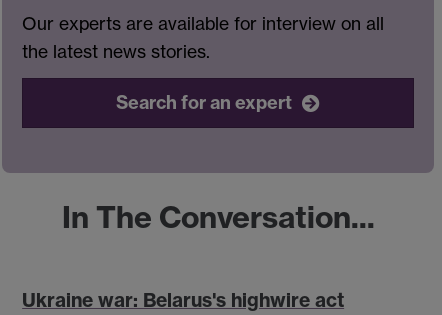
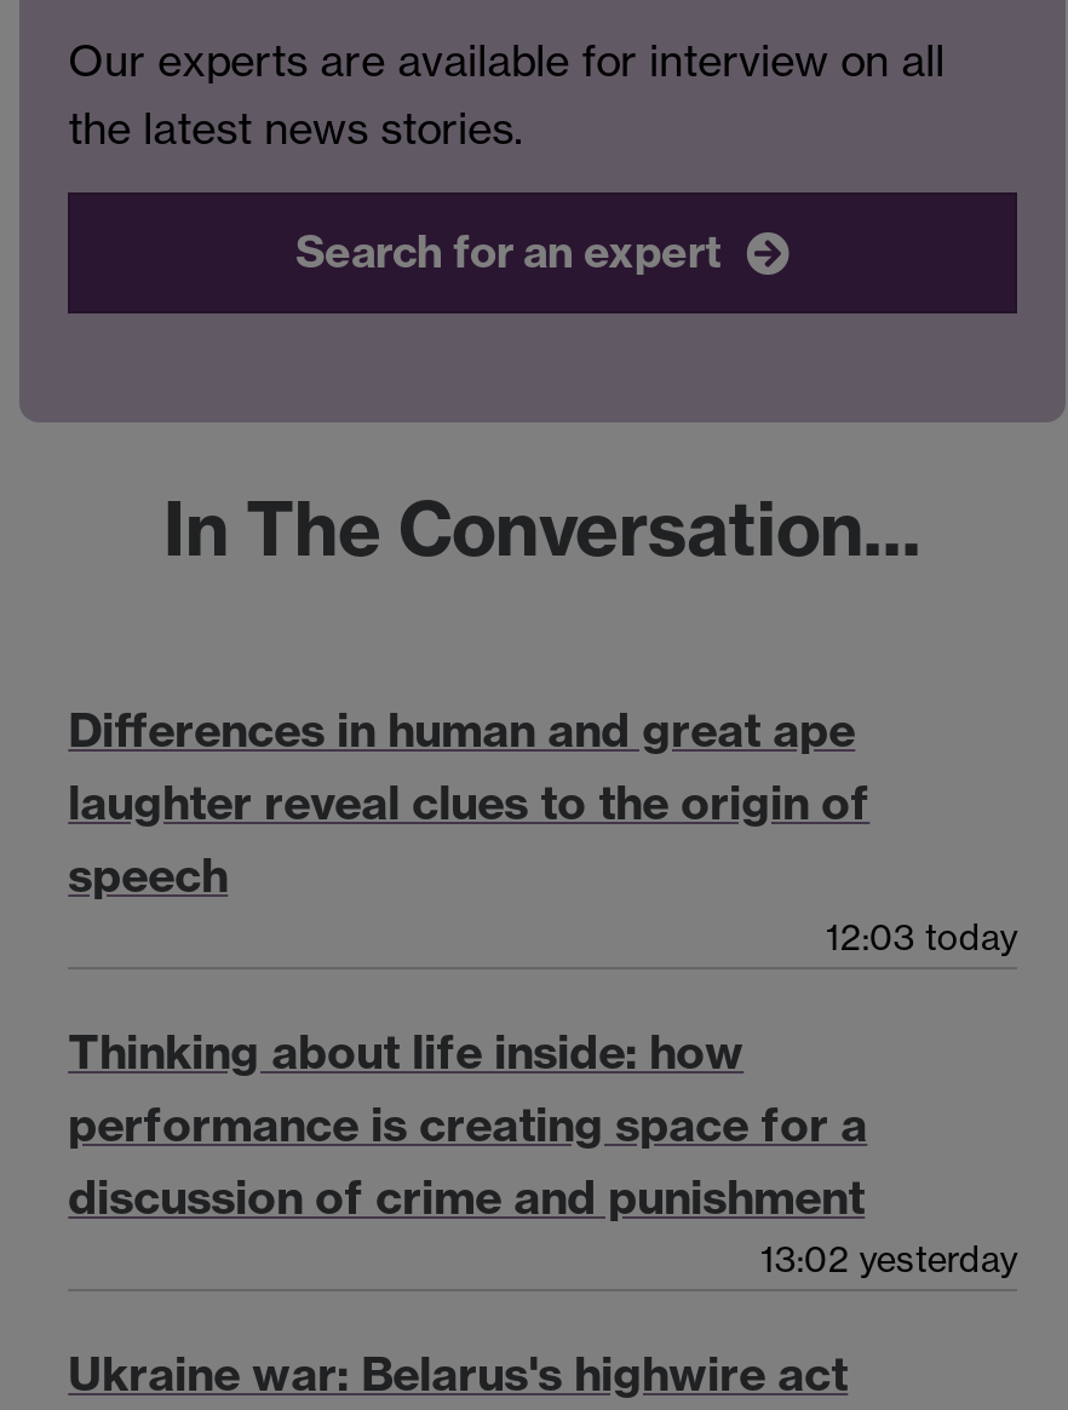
none -> [68,701,1017,1282] Differences in human and great ape | laughter reveal clues to the origin of | speech | 12:03 today | Thinking about life inside: how | performance is creating space for a | discussion of crime and punishment | 13:02 yesterday

